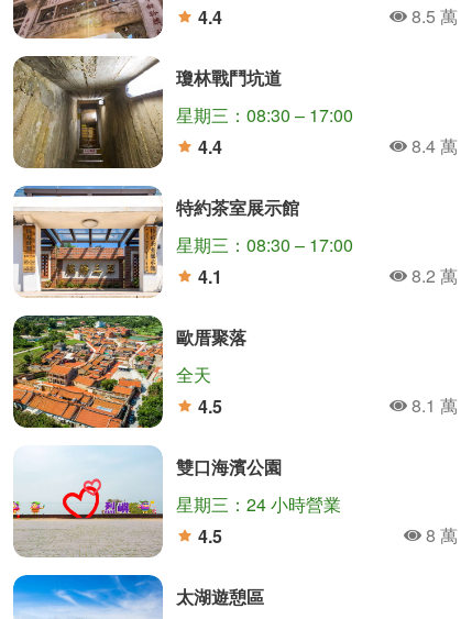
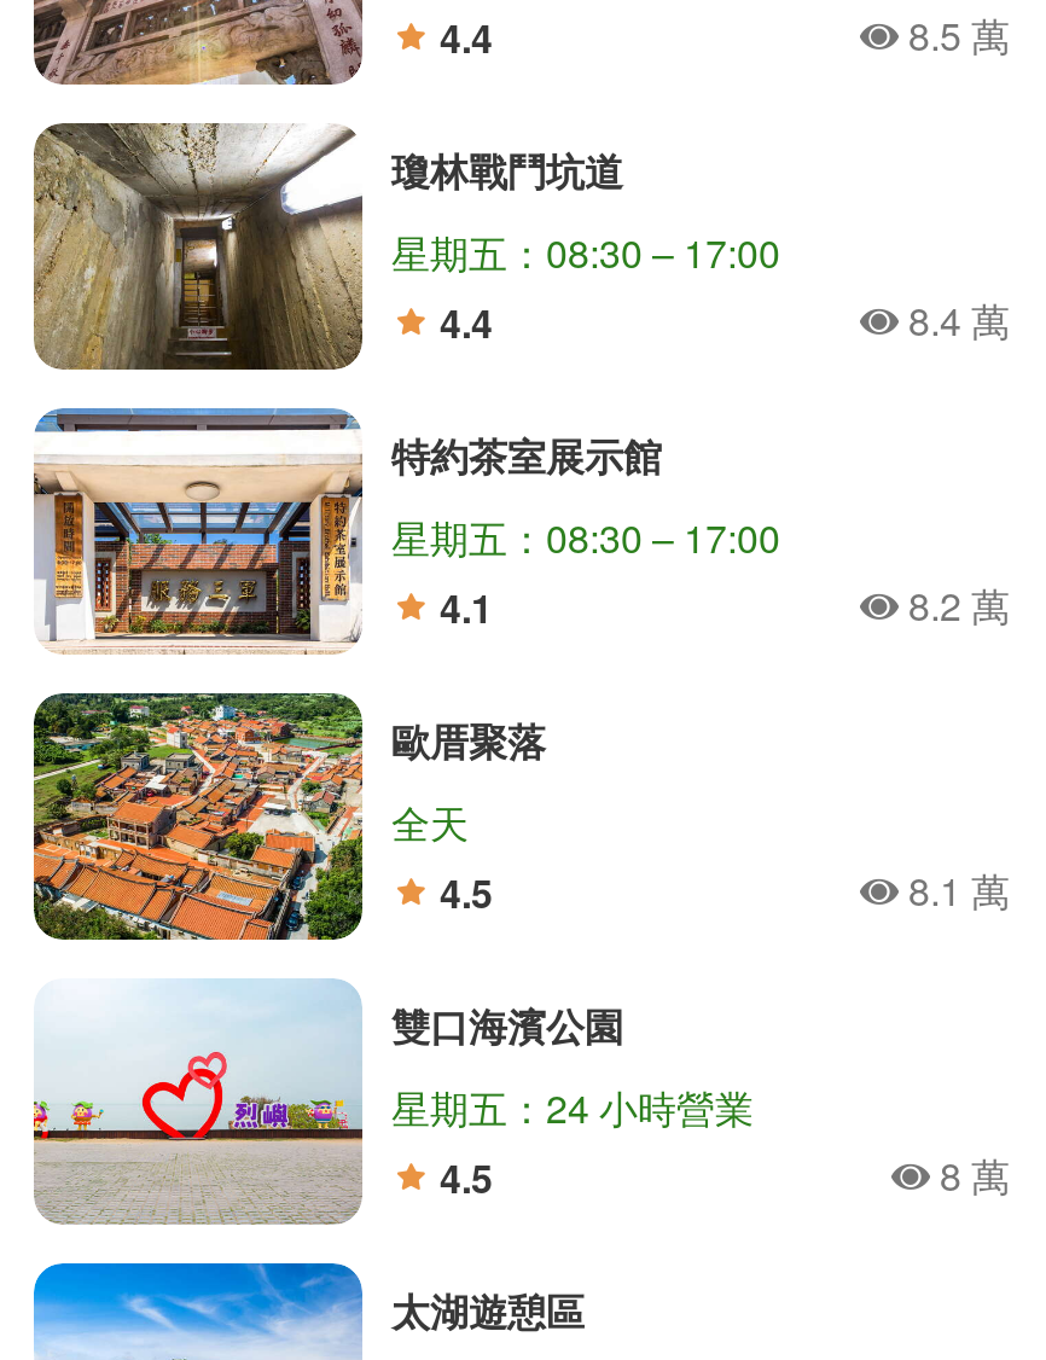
[176,102,353,128] 星期三：08:30 – 17:00 -> [391,225,780,280] 星期五：08:30 – 17:00
[176,232,353,257] 星期三：08:30 – 17:00 -> [391,510,780,565] 星期五：08:30 – 17:00
[176,491,341,517] 星期三：24 小時營業 -> [391,1080,754,1135] 星期五：24 小時營業

